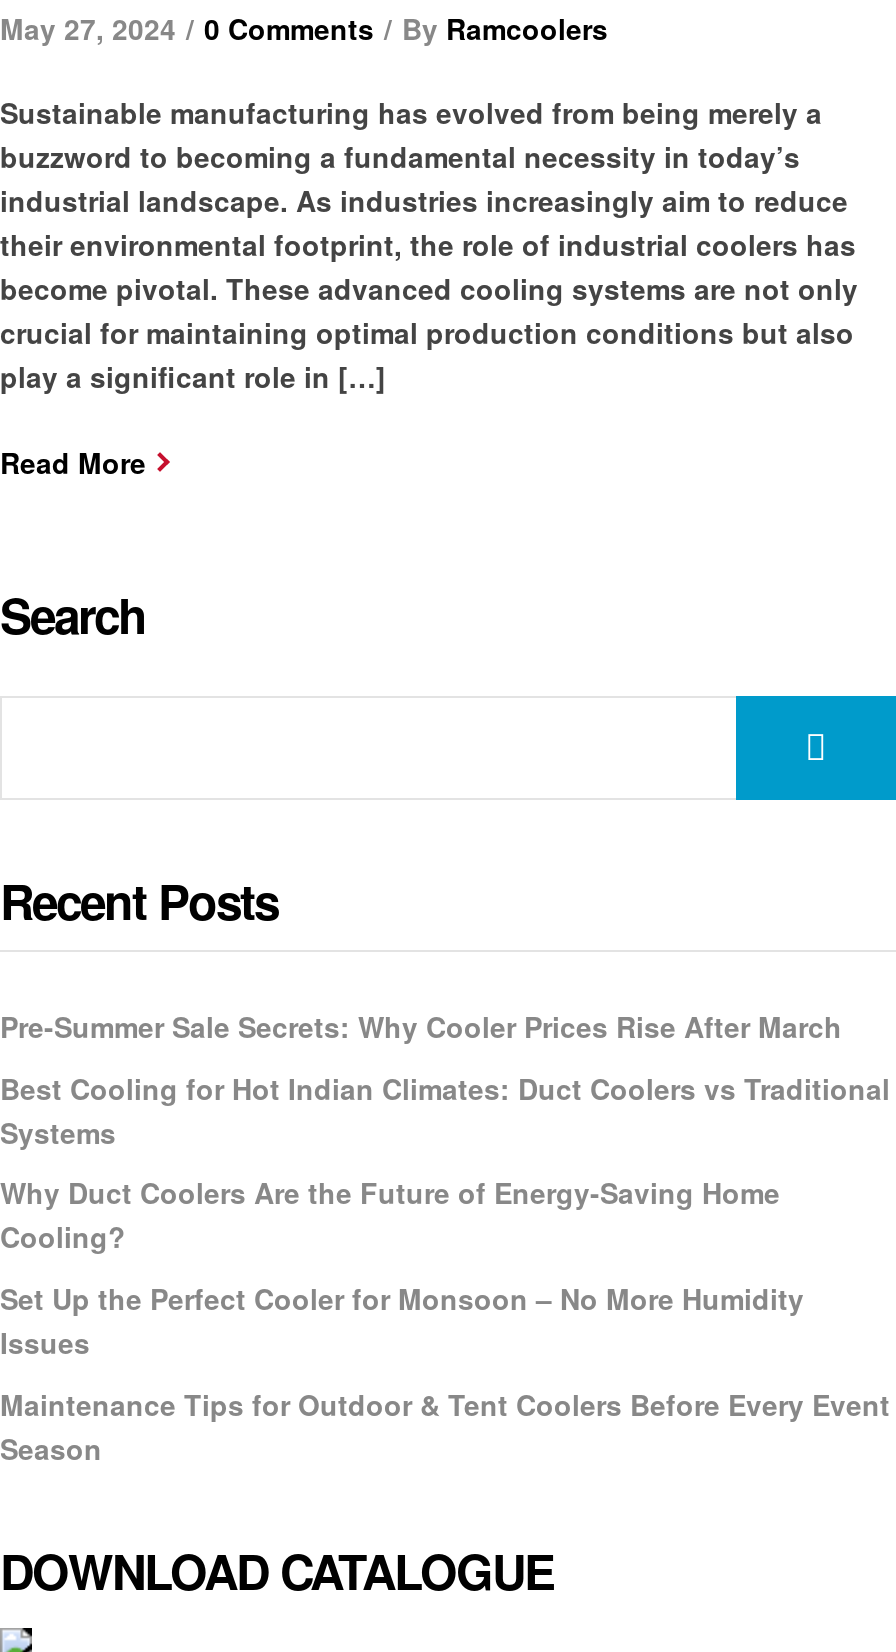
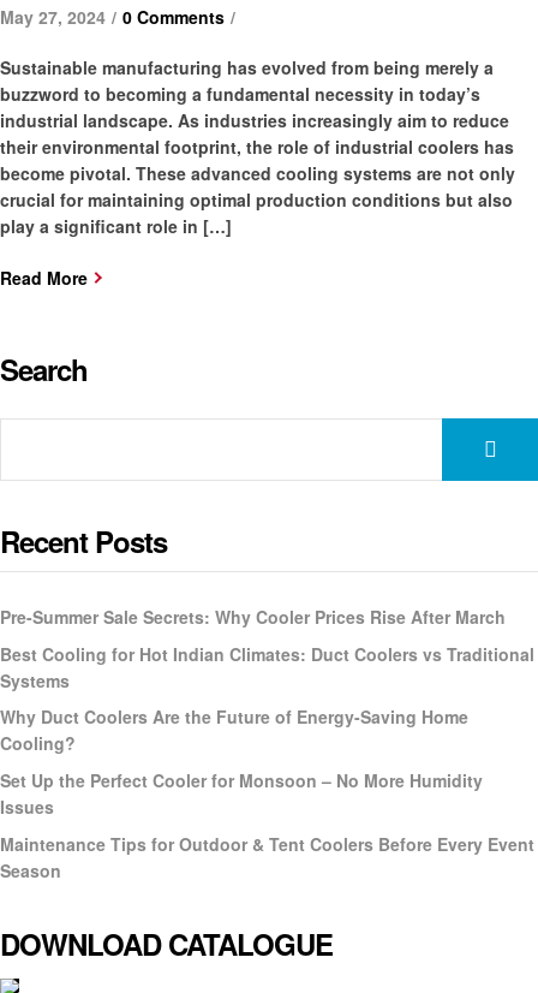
[402,8,608,48] By Ramcoolers -> none

